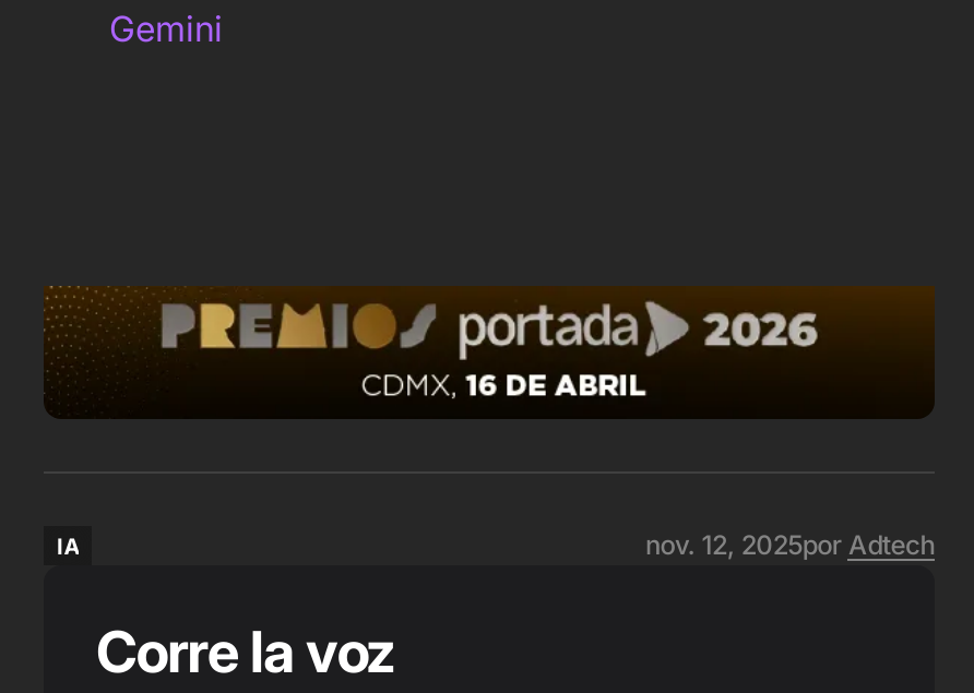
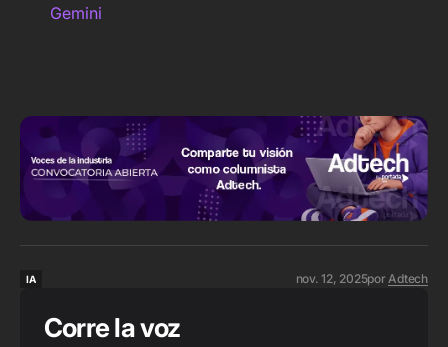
[44,253,935,421] [image] -> [20,115,429,222] [image]

